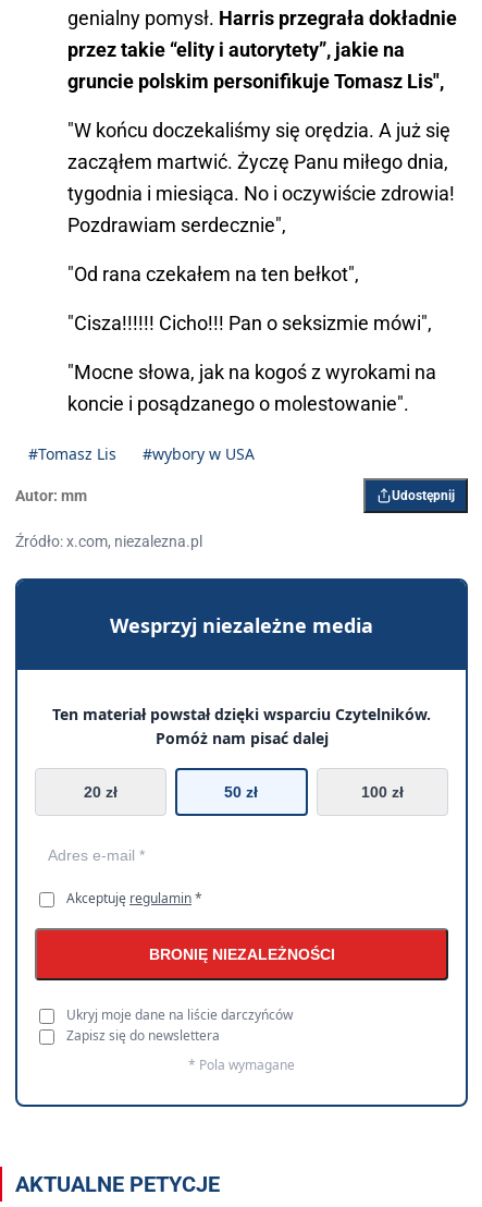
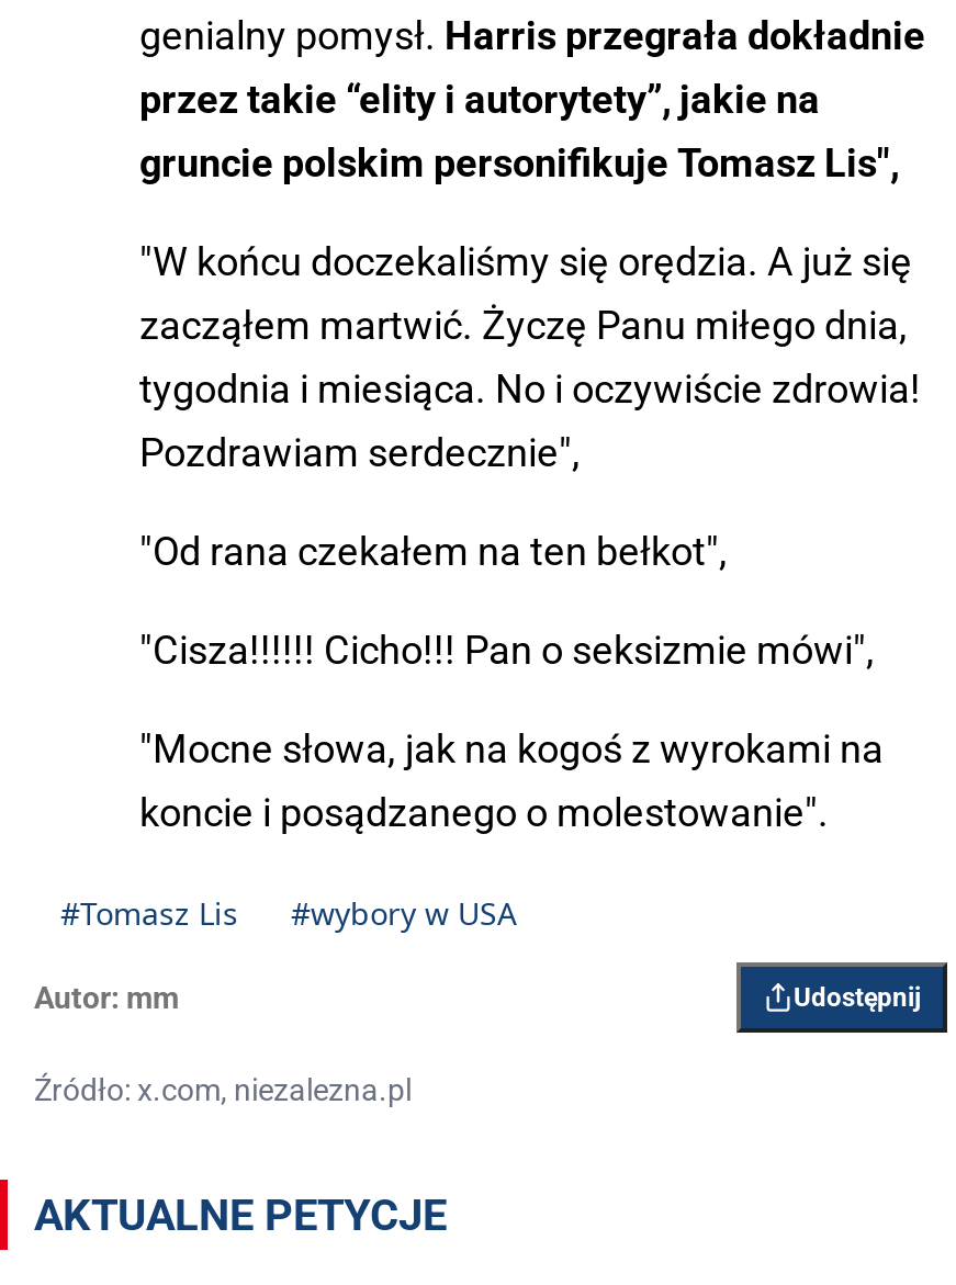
[14,577,469,1108] [image] | Wesprzyj niezależne media | Ten materiał powstał dzięki wsparciu Czytelników. | Pomóż nam pisać dalej | 20 zł | 50 zł | 100 zł -> none
[66,889,335,1074] Akceptuję regulamin * | BRONIĘ NIEZALEŻNOŚCI | Ukryj moje dane na liście darczyńców | Zapisz się do newslettera | * Pola wymagane -> none

